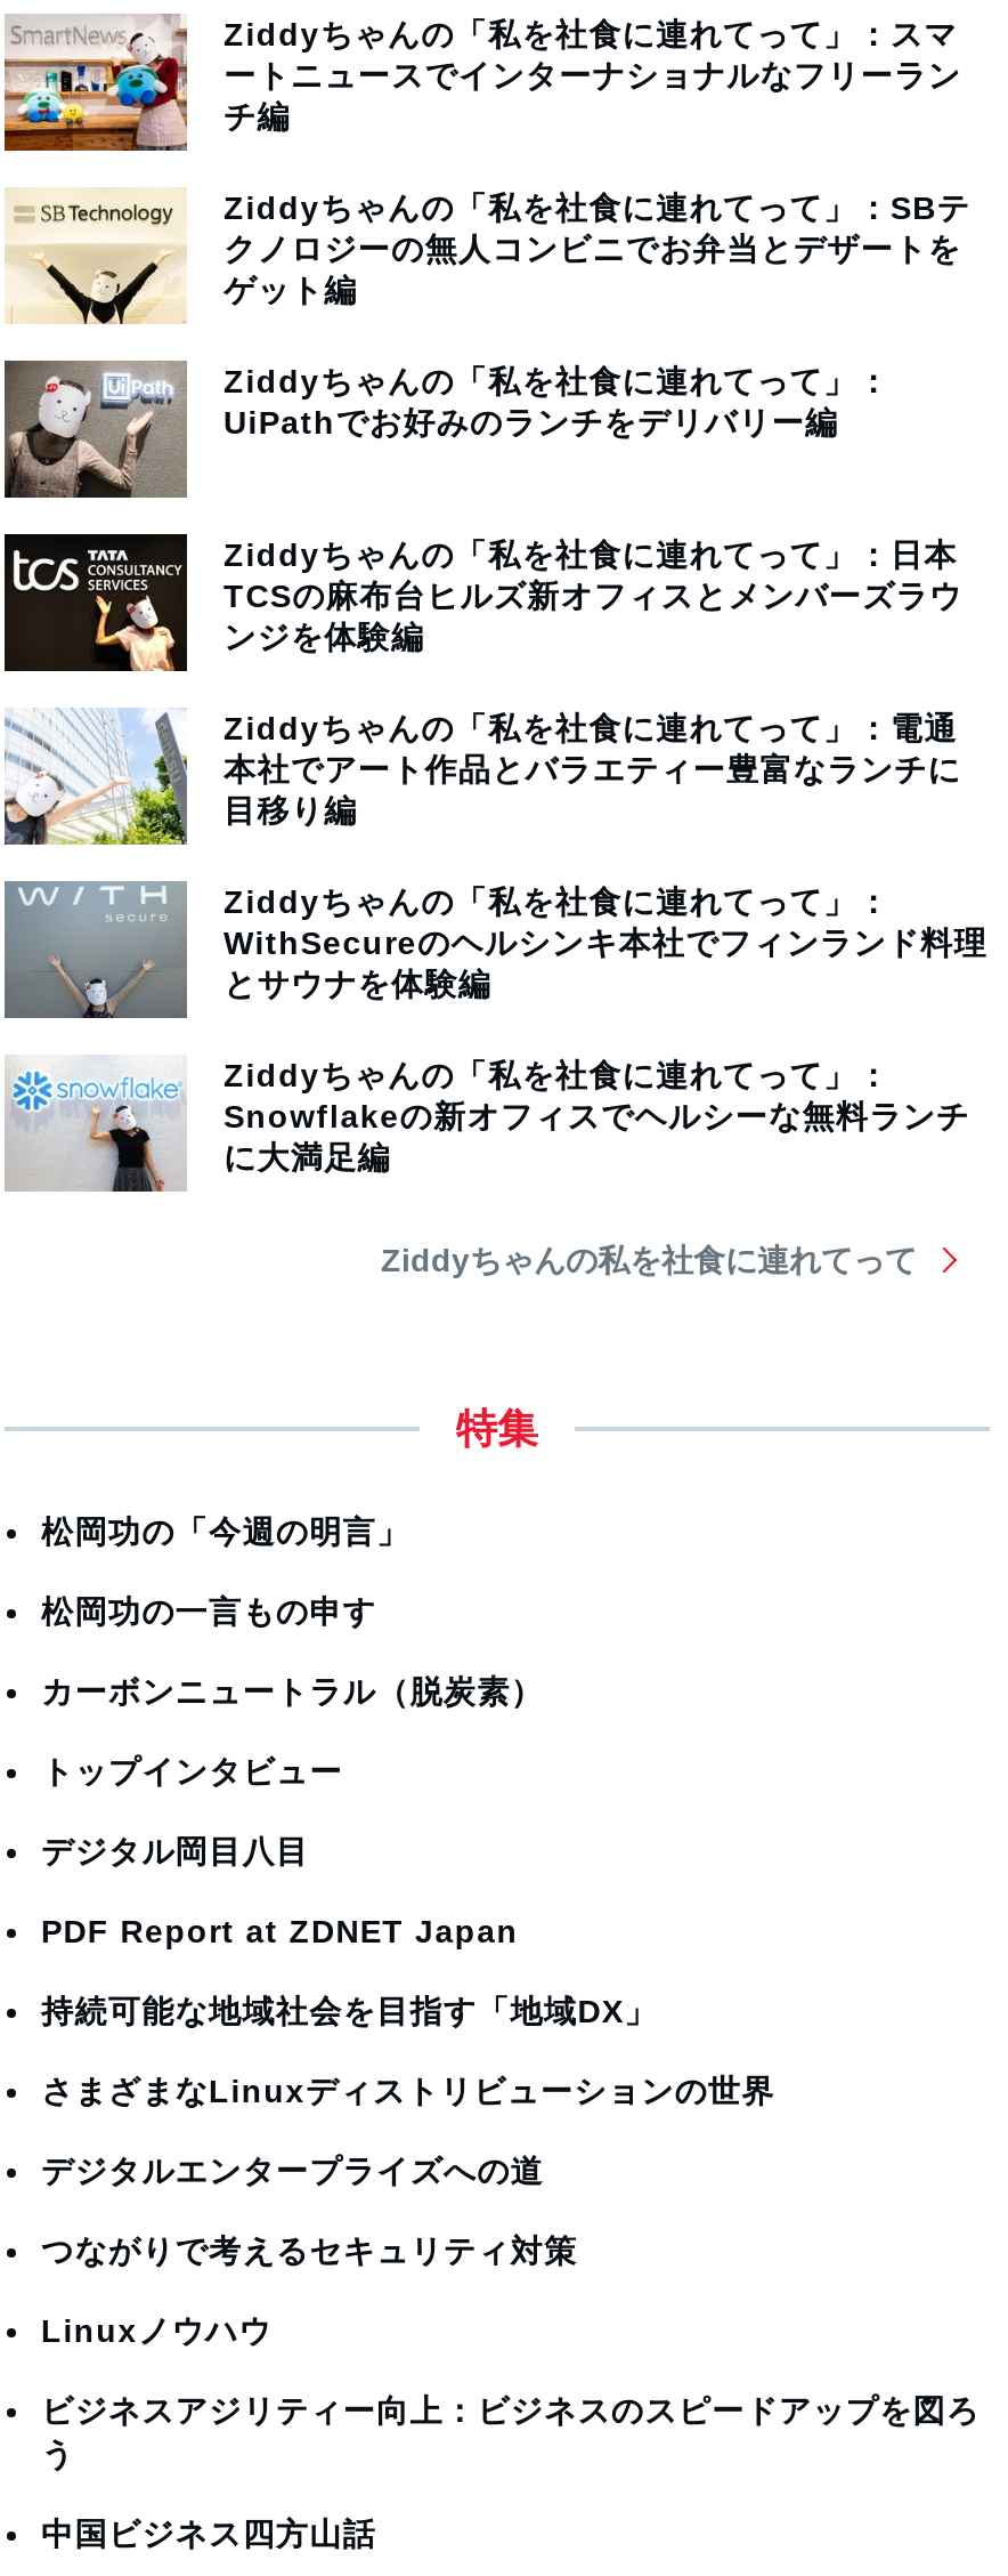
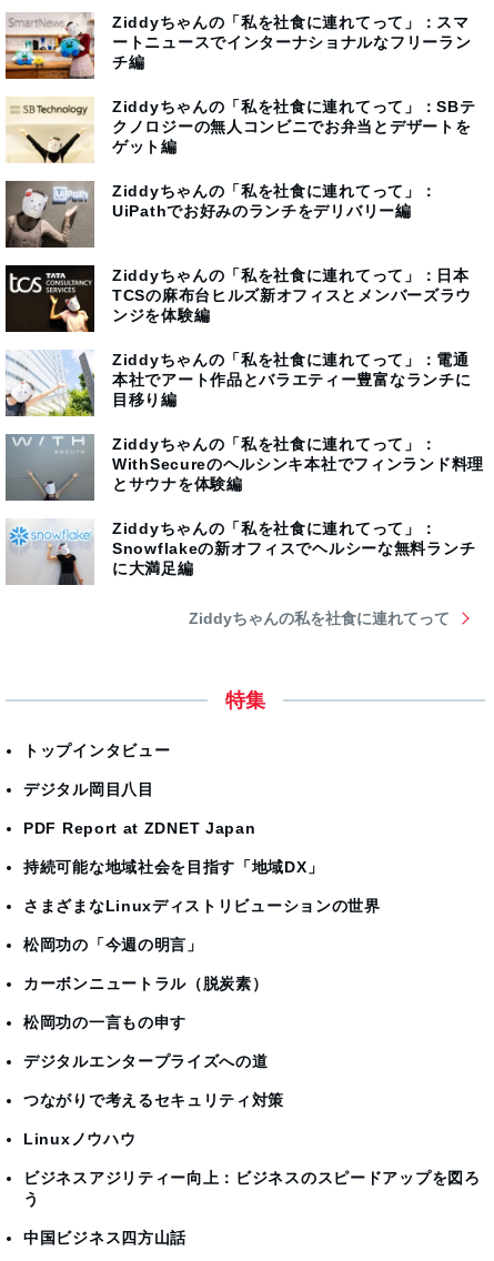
moved [41,1513,544,1710] -> [23,936,268,1031]: 松岡功の「今週の明言」 | カーボンニュートラル（脱炭素） | 松岡功の一言もの申す
moved [41,1753,775,2109] -> [23,742,381,915]: トップインタビュー | デジタル岡目八目 | PDF Report at ZDNET Japan | 持続可能な地域社会を目指す「地域DX」 | さまざまなLinuxディストリビューションの世界

